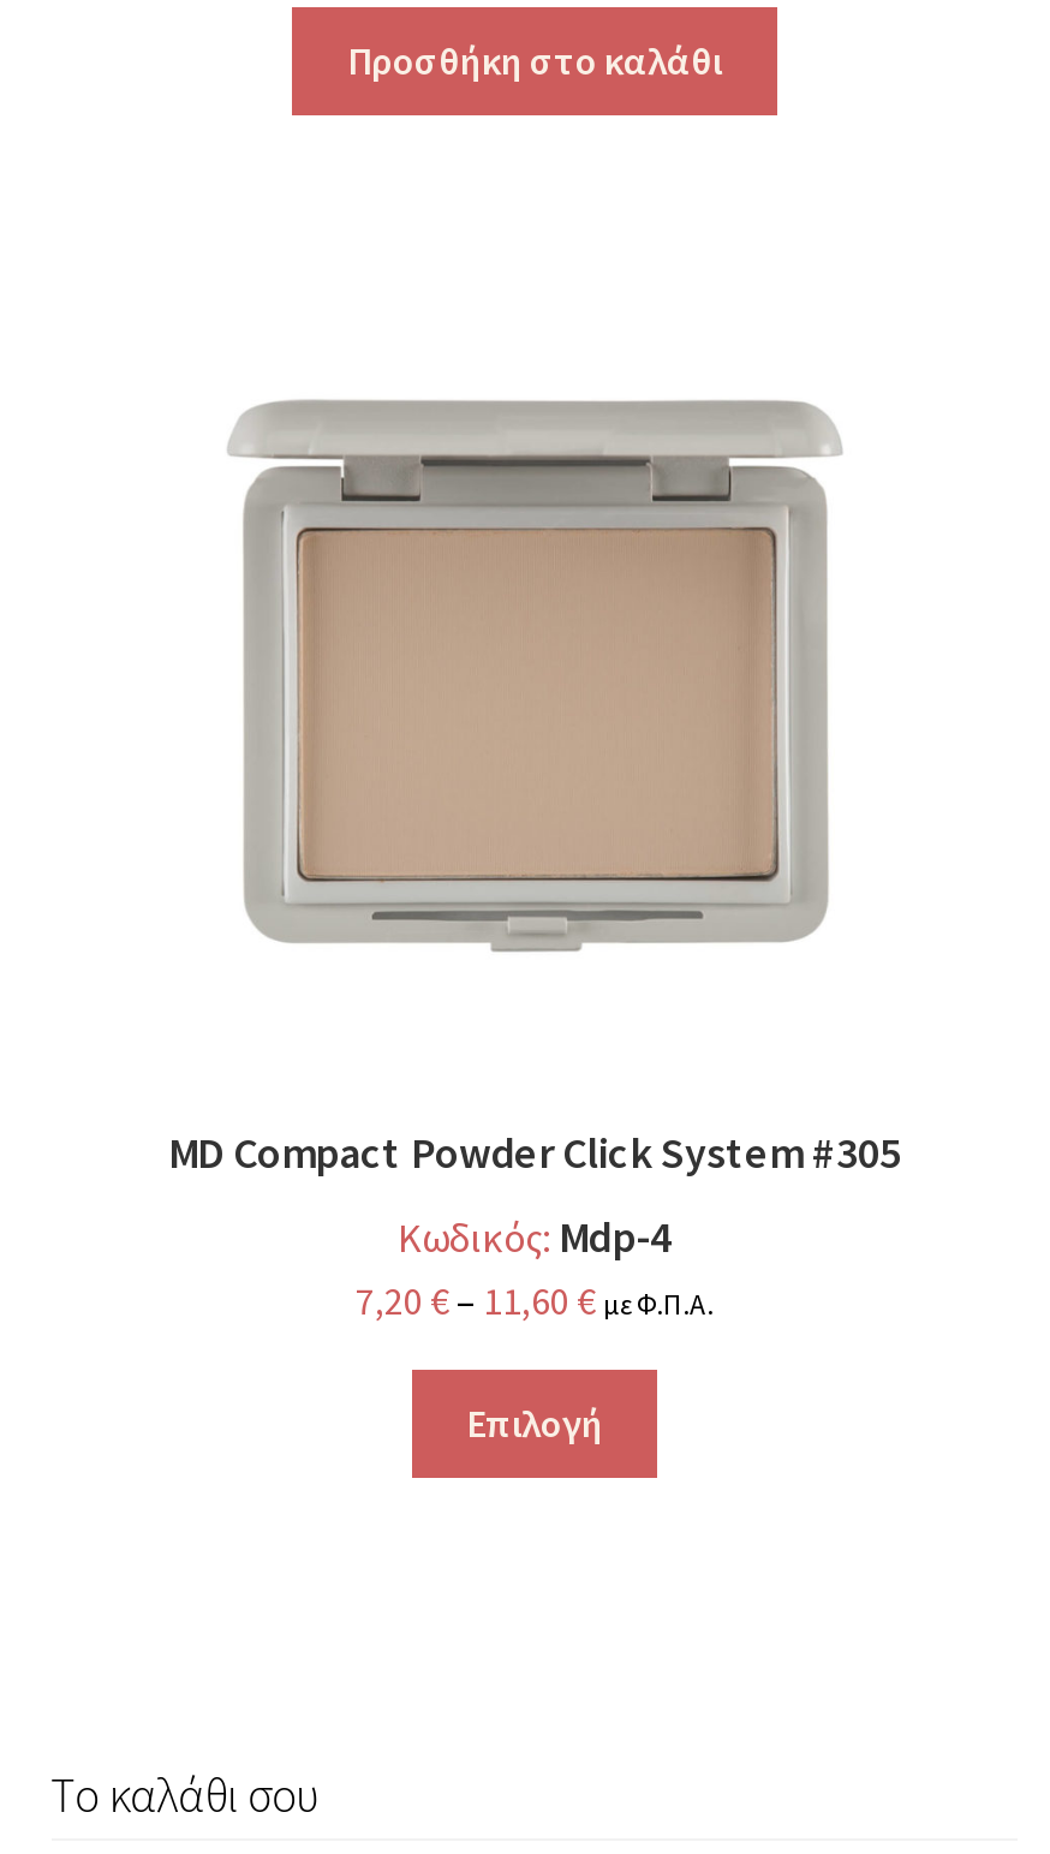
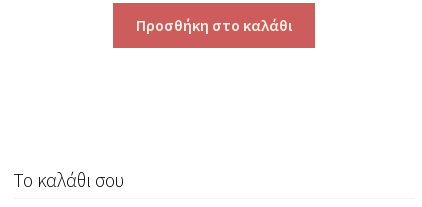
[227,399,845,954] [image] -> none
[168,1125,901,1446] MD Compact Powder Click System #305 | Κωδικός: Mdp-4 | 7,20 €– 11,60 € με Φ.Π.Α. | Επιλογή -> none

